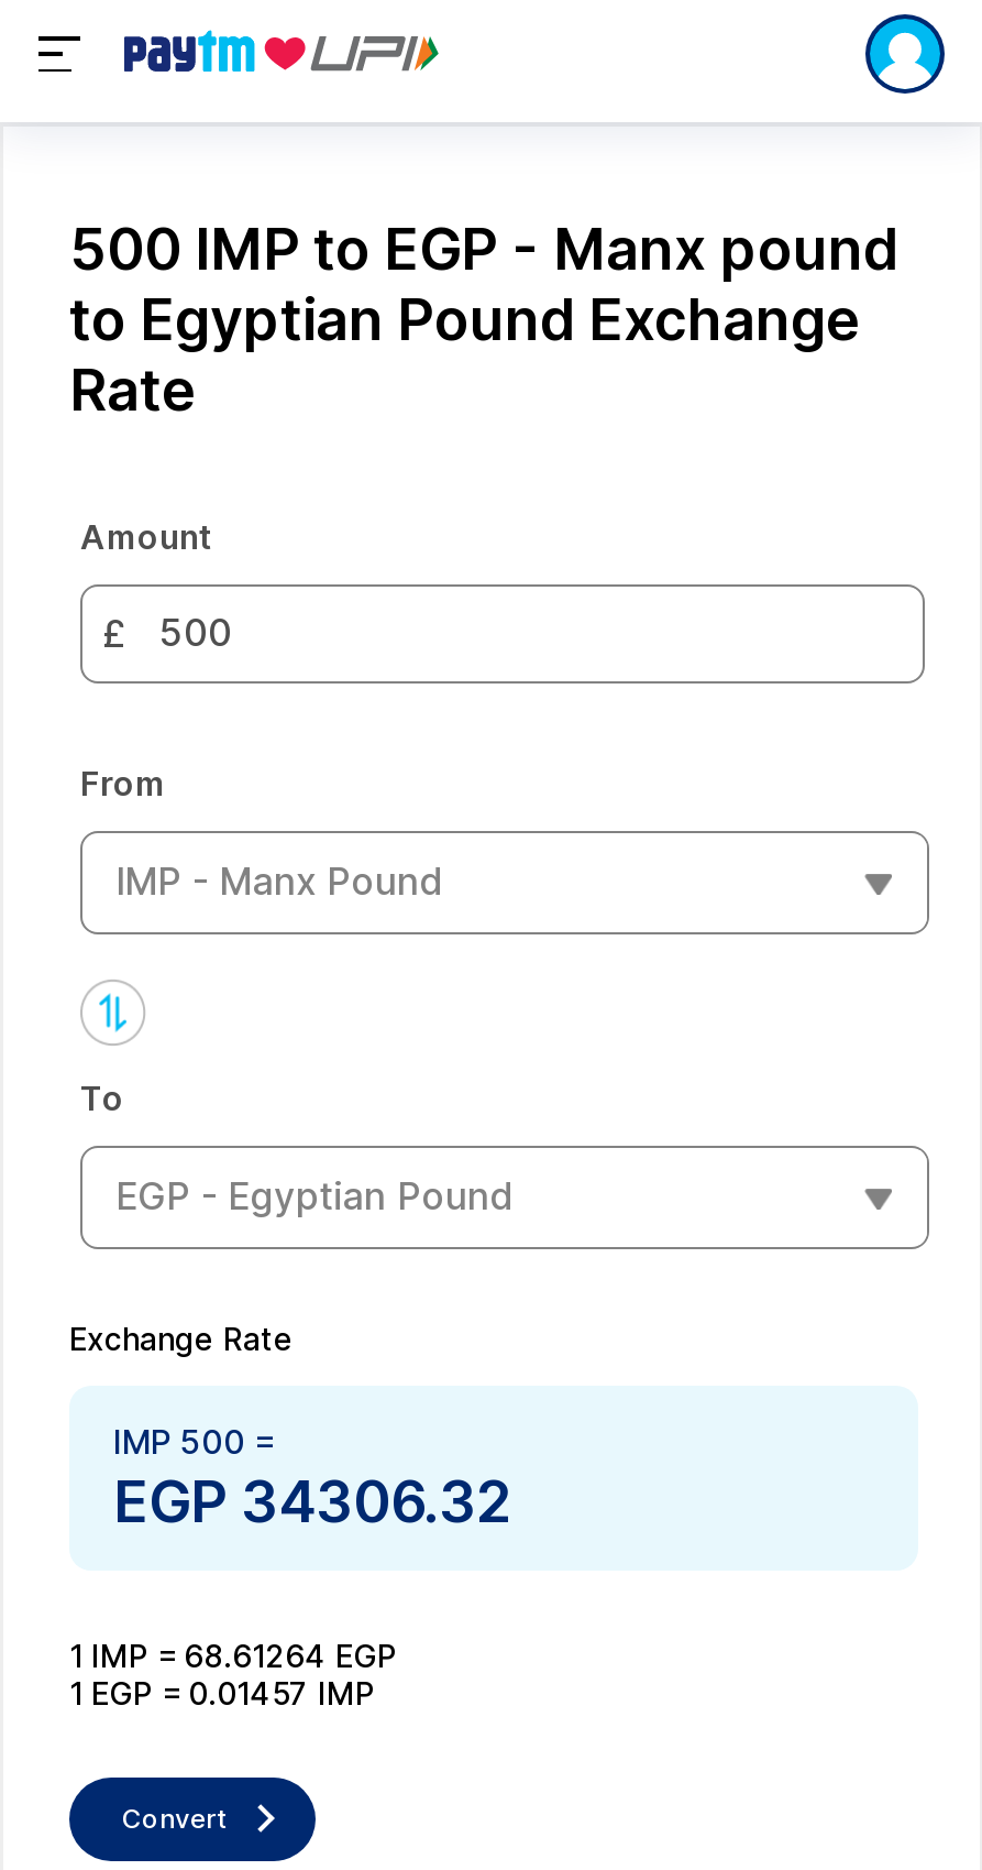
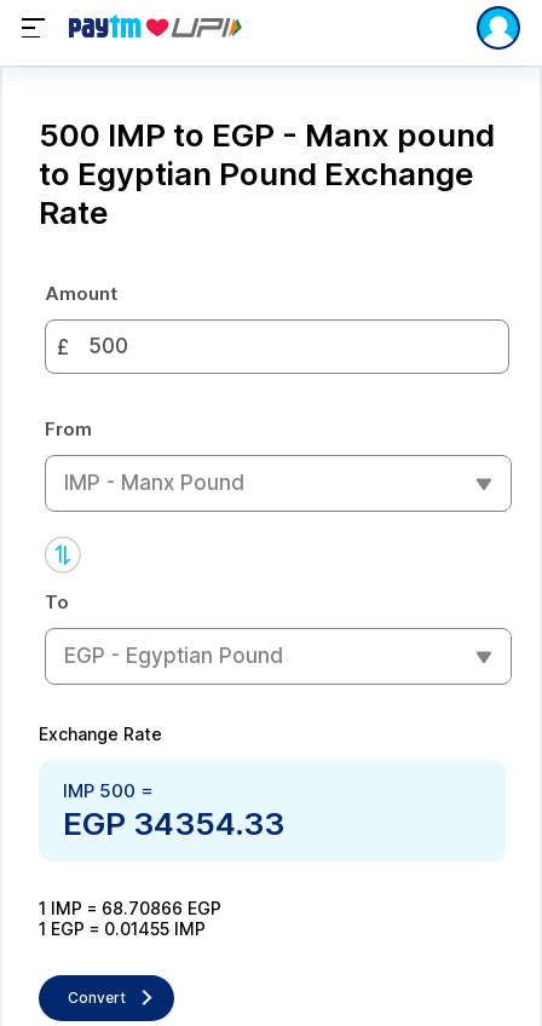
[113,1466,514,1534] EGP 34306.32 -> [63,804,284,841] EGP 34354.33
[69,1636,397,1673] 1 IMP = 68.61264 EGP -> [39,897,221,918] 1 IMP = 68.70866 EGP
[69,1673,375,1710] 1 EGP = 0.01457 IMP -> [39,918,206,938] 1 EGP = 0.01455 IMP

